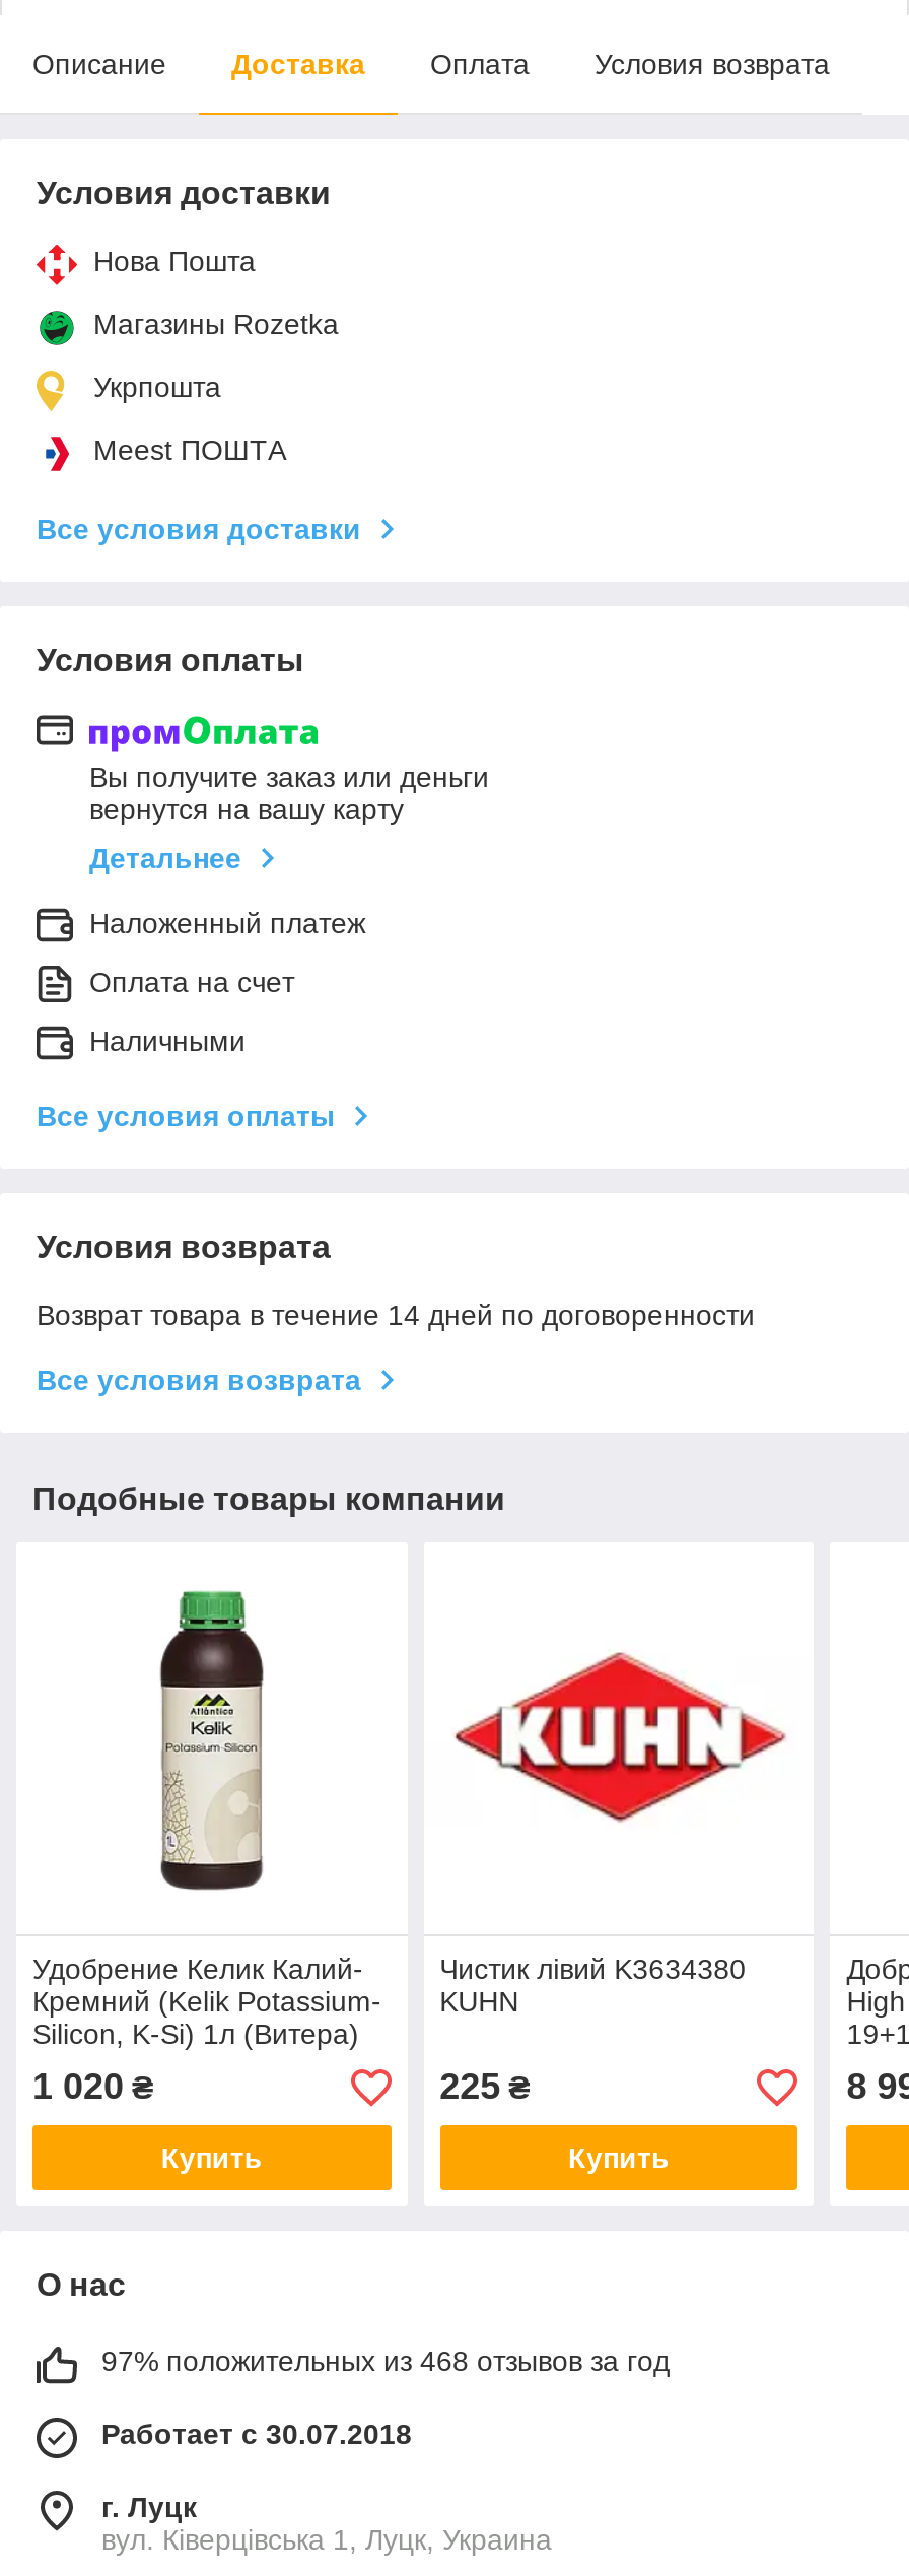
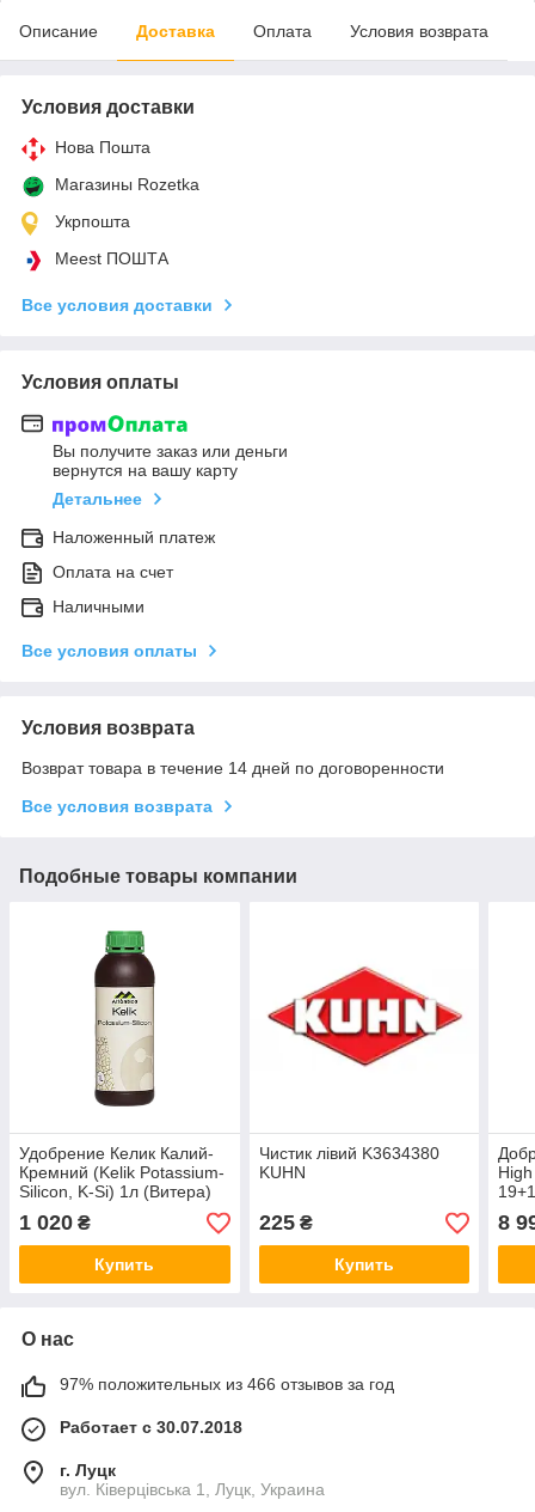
[101,2344,670,2377] 97% положительных из 468 отзывов за год -> [60,1374,394,1394] 97% положительных из 466 отзывов за год

